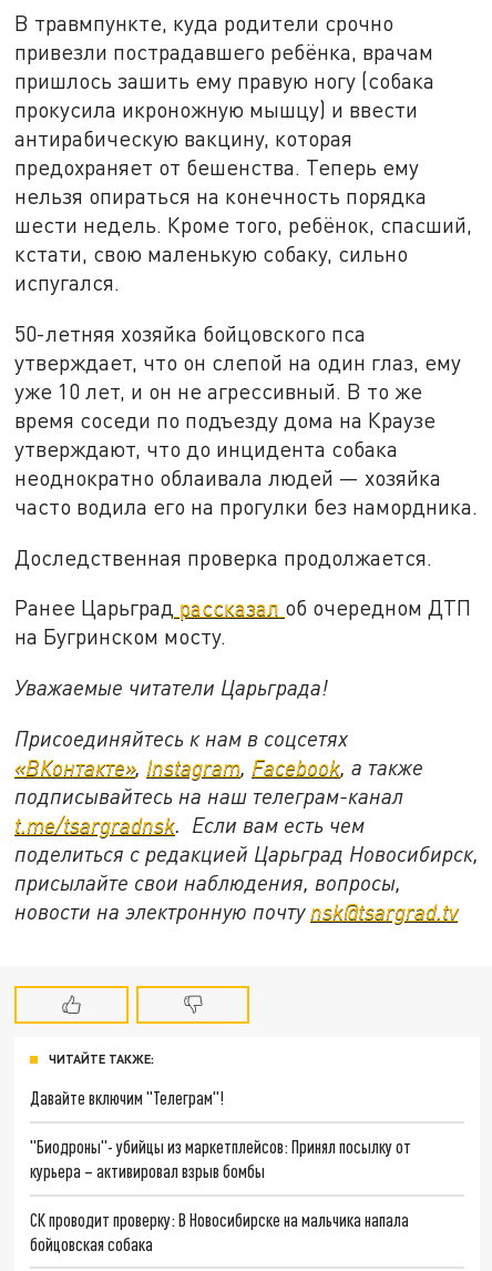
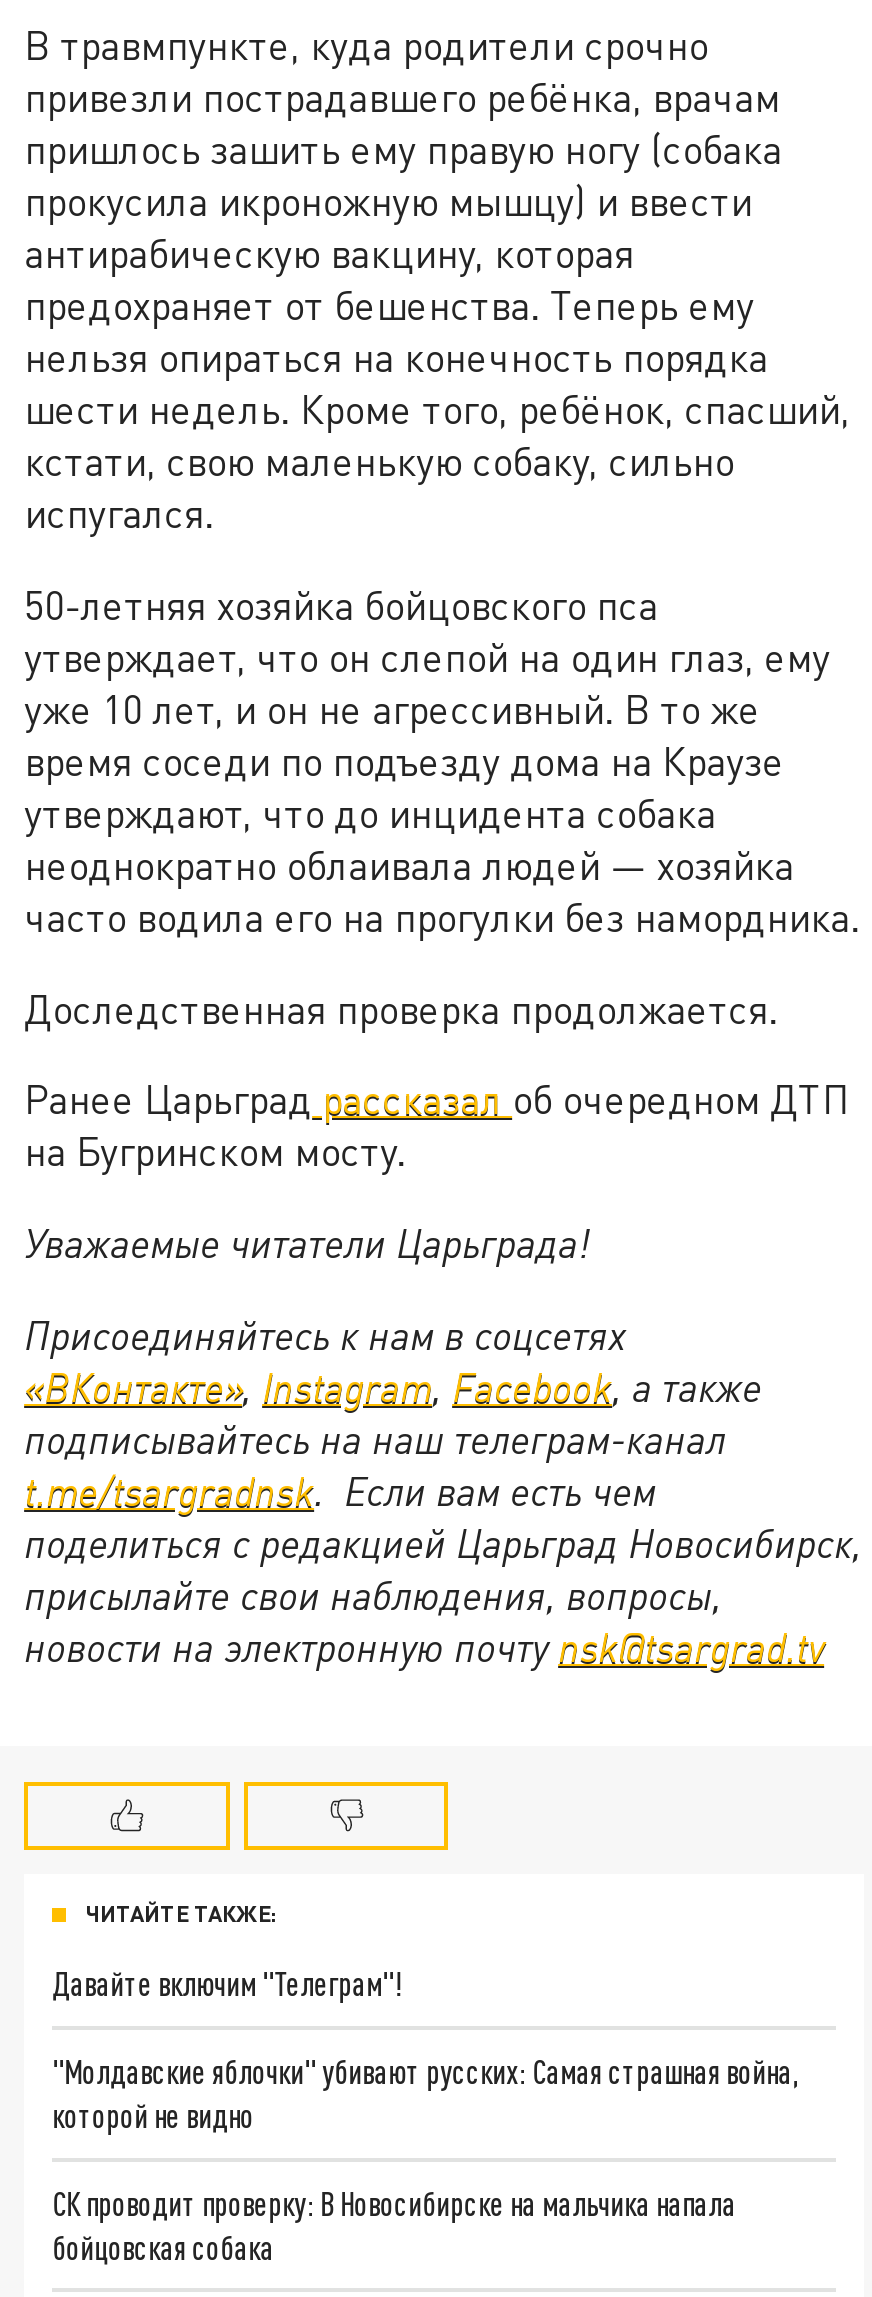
[30,1136,411,1181] "Биодроны"- убийцы из маркетплейсов: Принял посылку от | курьера – активировал взрыв бомбы -> [52,2052,798,2134] "Молдавские яблочки" убивают русских: Самая страшная война, | которой не видно

